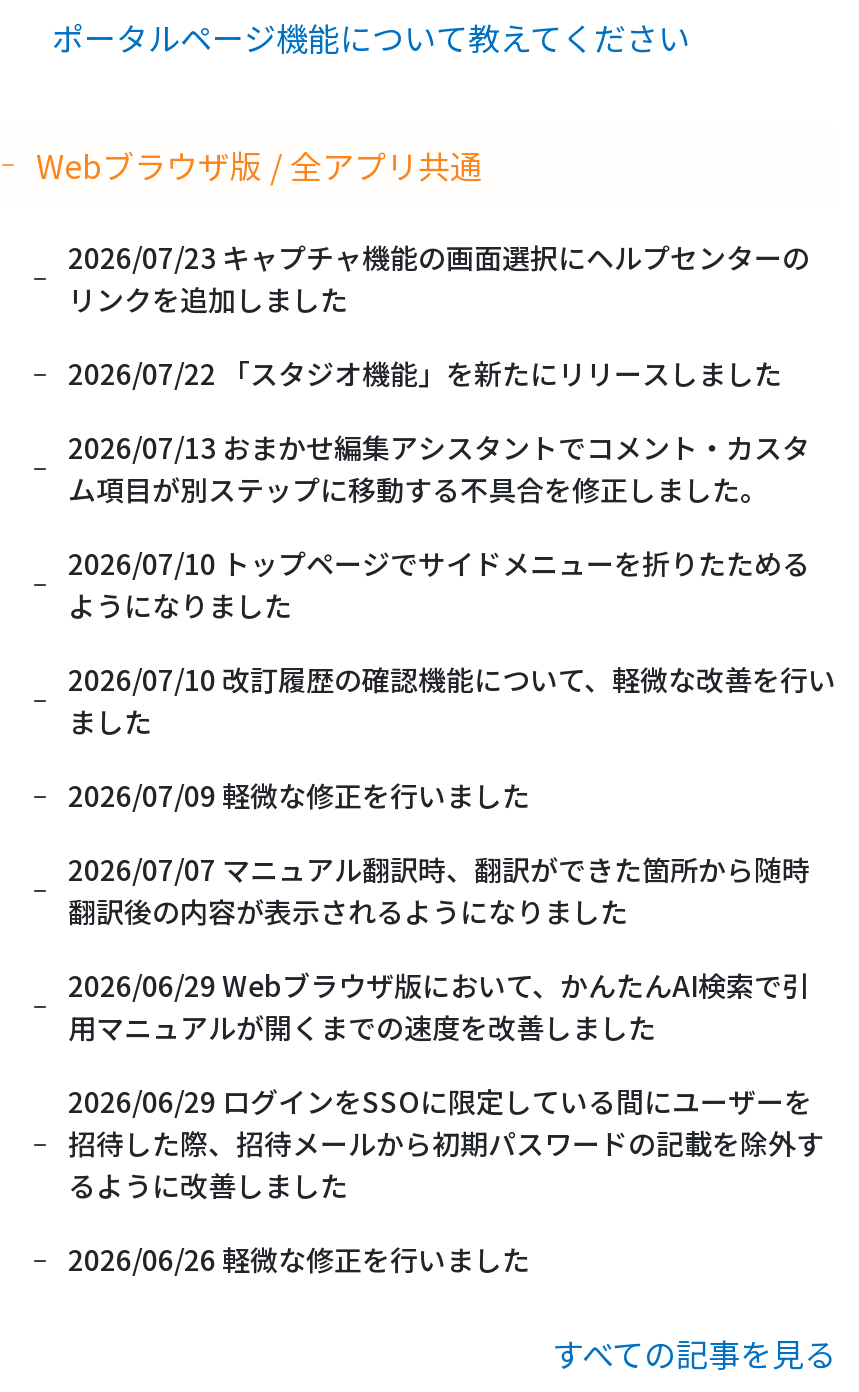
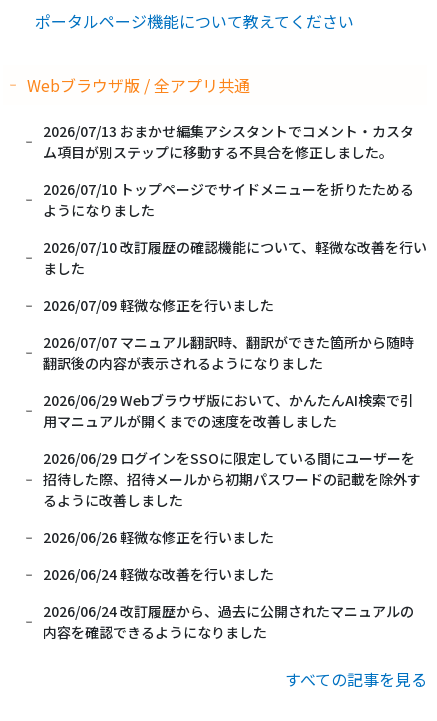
[68,238,810,394] 2026/07/23 キャプチャ機能の画面選択にヘルプセンターの | リンクを追加しました | 2026/07/22 「スタジオ機能」を新たにリリースしました -> none
moved [68,428,836,1280] -> [43,121,427,547]: 2026/07/13 おまかせ編集アシスタントでコメント・カスタ | ム項目が別ステップに移動する不具合を修正しました。 | 2026/07/10 トップページでサイドメニューを折りたためる | ... | るように改善しました | 2026/06/26 軽微な修正を行いました
none -> [43,564,414,642] 2026/06/24 軽微な改善を行いました | 2026/06/24 改訂履歴から、過去に公開されたマニュアルの | 内容を確認できるようになりました

